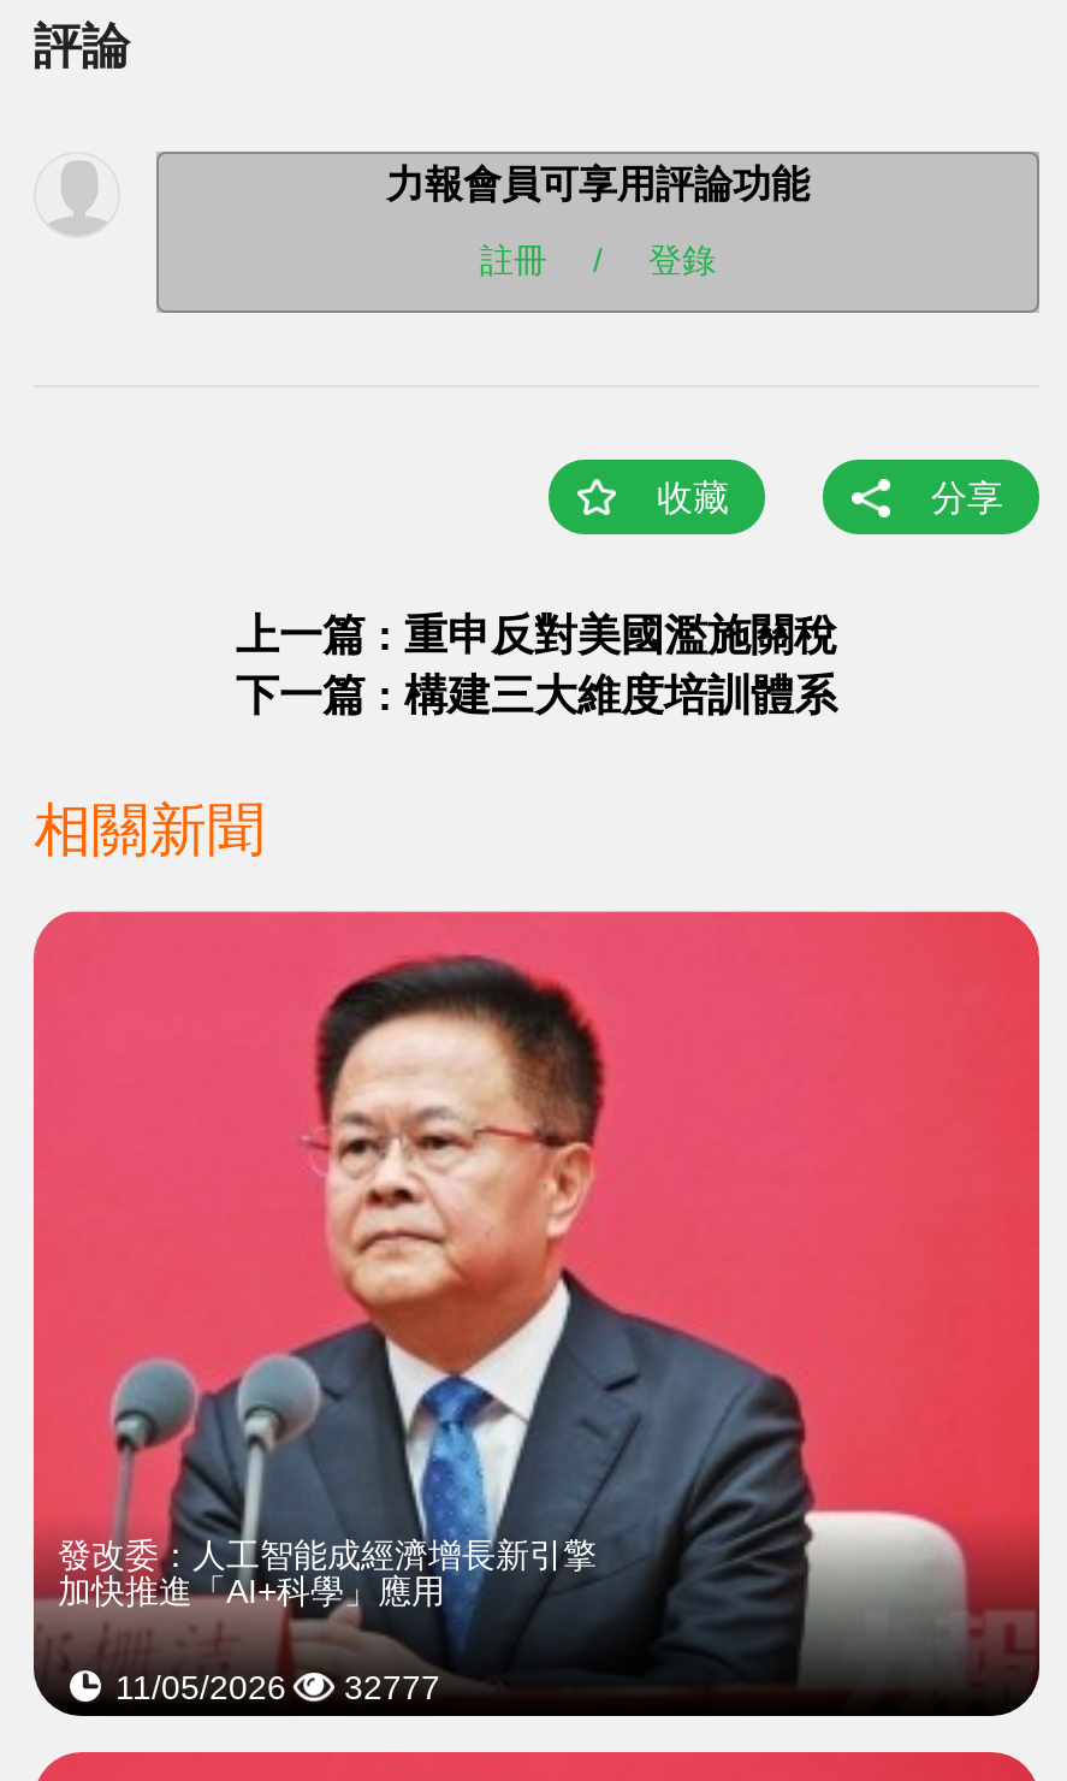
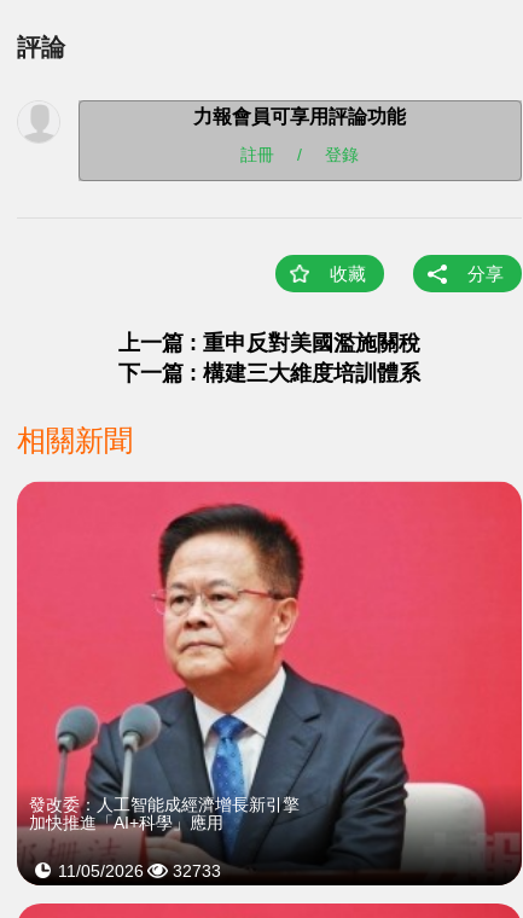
[115,1667,440,1706] 11/05/2026 32777 -> [58,861,221,880] 11/05/2026 32733

